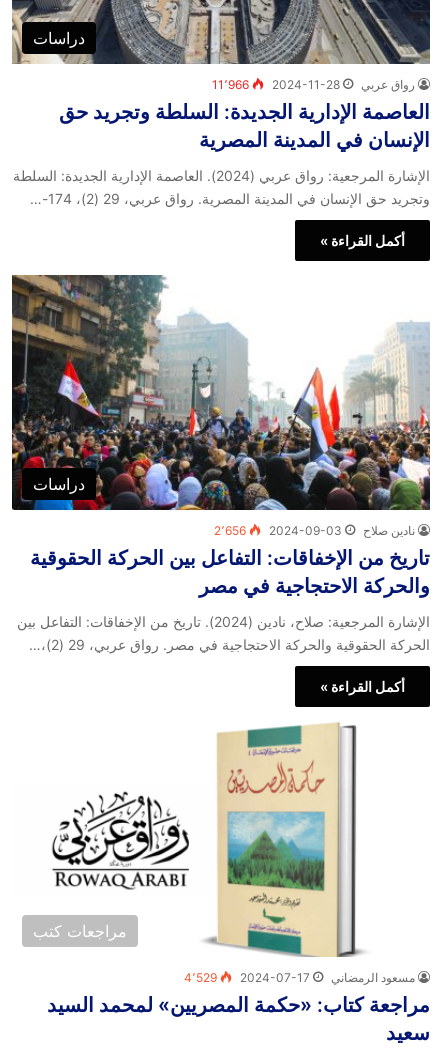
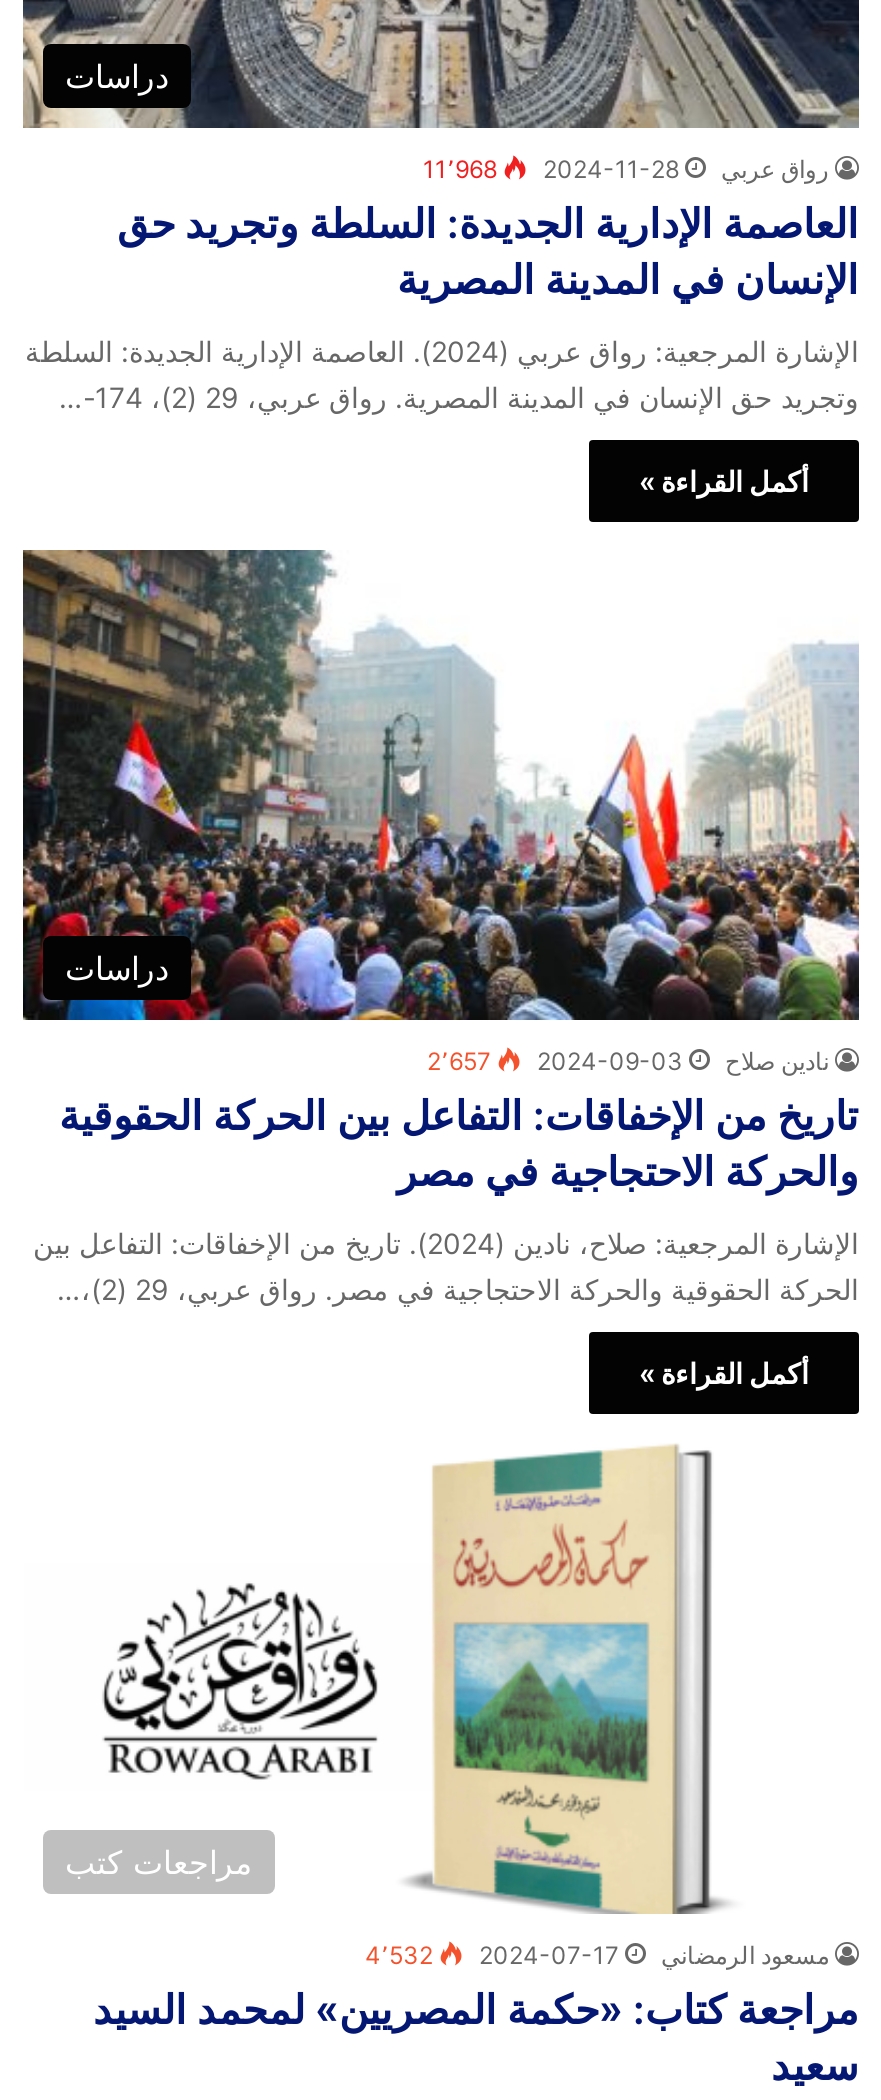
[212,77,415,92] رواق عربي 2024-11-28 11٬966 -> [423,153,829,183] رواق عربي 2024-11-28 11٬968
[214,523,415,538] نادين صلاح 2024-09-03 2٬656 -> [427,1047,829,1077] نادين صلاح 2024-09-03 2٬657
[184,970,415,985] مسعود الرمضاني 2024-07-17 4٬529 -> [365,1940,829,1970] مسعود الرمضاني 2024-07-17 4٬532

